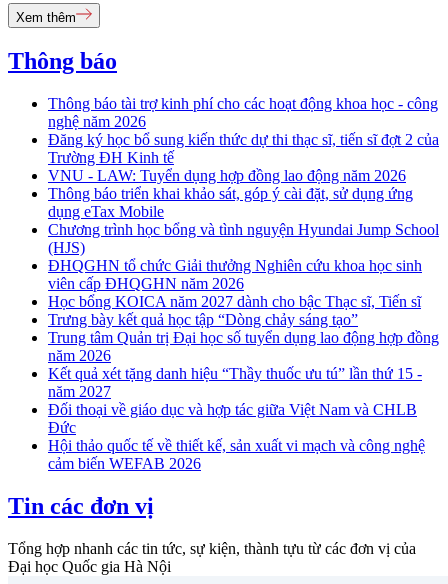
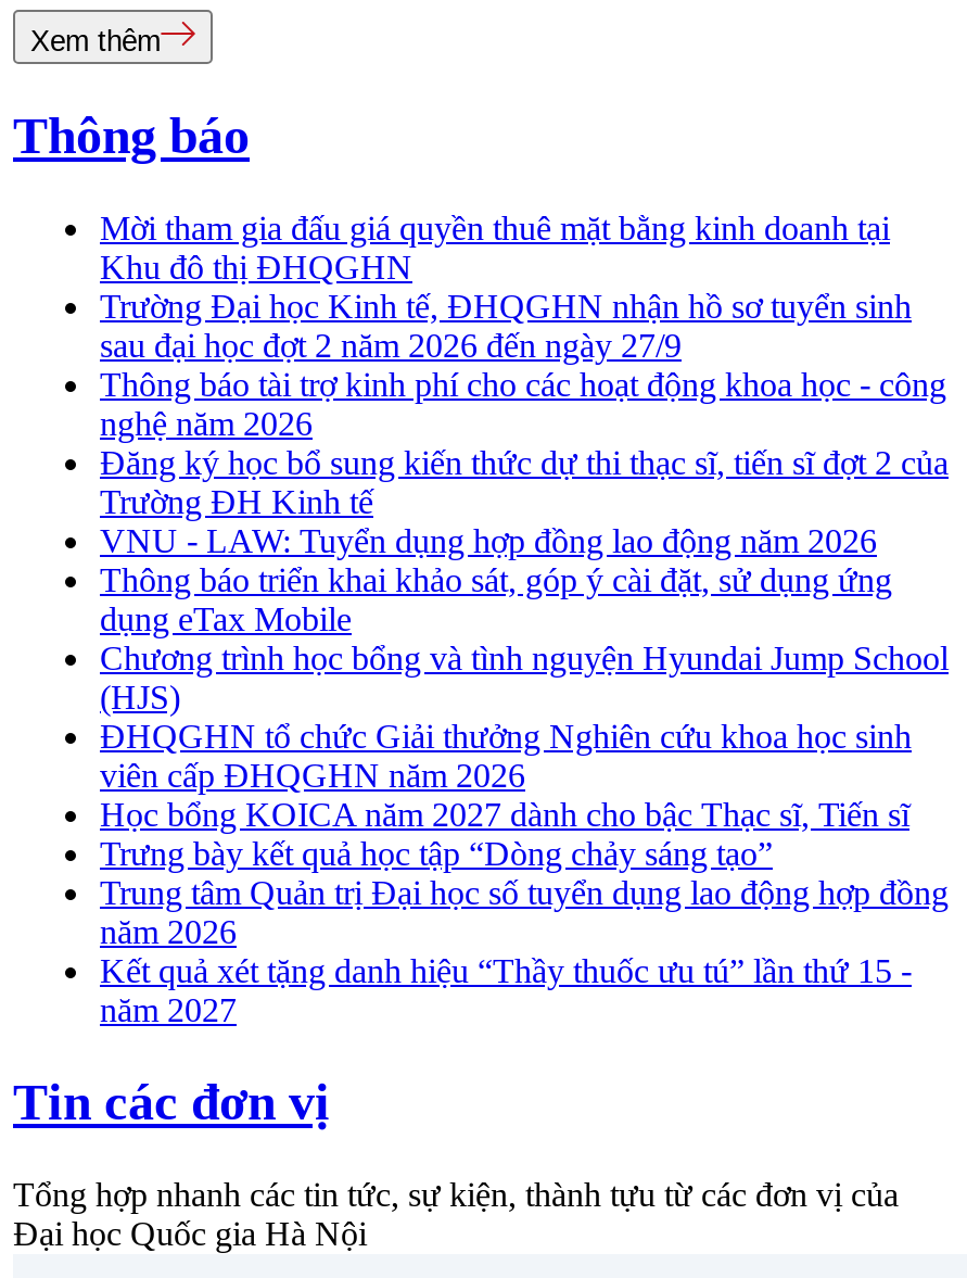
none -> [100,210,912,364] Mời tham gia đấu giá quyền thuê mặt bằng kinh doanh tại | Khu đô thị ĐHQGHN | Trường Đại học Kinh tế, ĐHQGHN nhận hồ sơ tuyển sinh | sau đại học đợt 2 năm 2026 đến ngày 27/9
moved [48,95,439,400] -> [100,366,949,1029]: Thông báo tài trợ kinh phí cho các hoạt động khoa học - công | nghệ năm 2026 | Đăng ký học bổ sung kiến thức dự thi thạc sĩ, tiến sĩ đợt 2 của | ... | Kết quả xét tặng danh hiệu “Thầy thuốc ưu tú” lần thứ 15 - | năm 2027
[48,401,425,472] Đối thoại về giáo dục và hợp tác giữa Việt Nam và CHLB | Đức | Hội thảo quốc tế về thiết kế, sản xuất vi mạch và công nghệ | cảm biến WEFAB 2026 -> none

